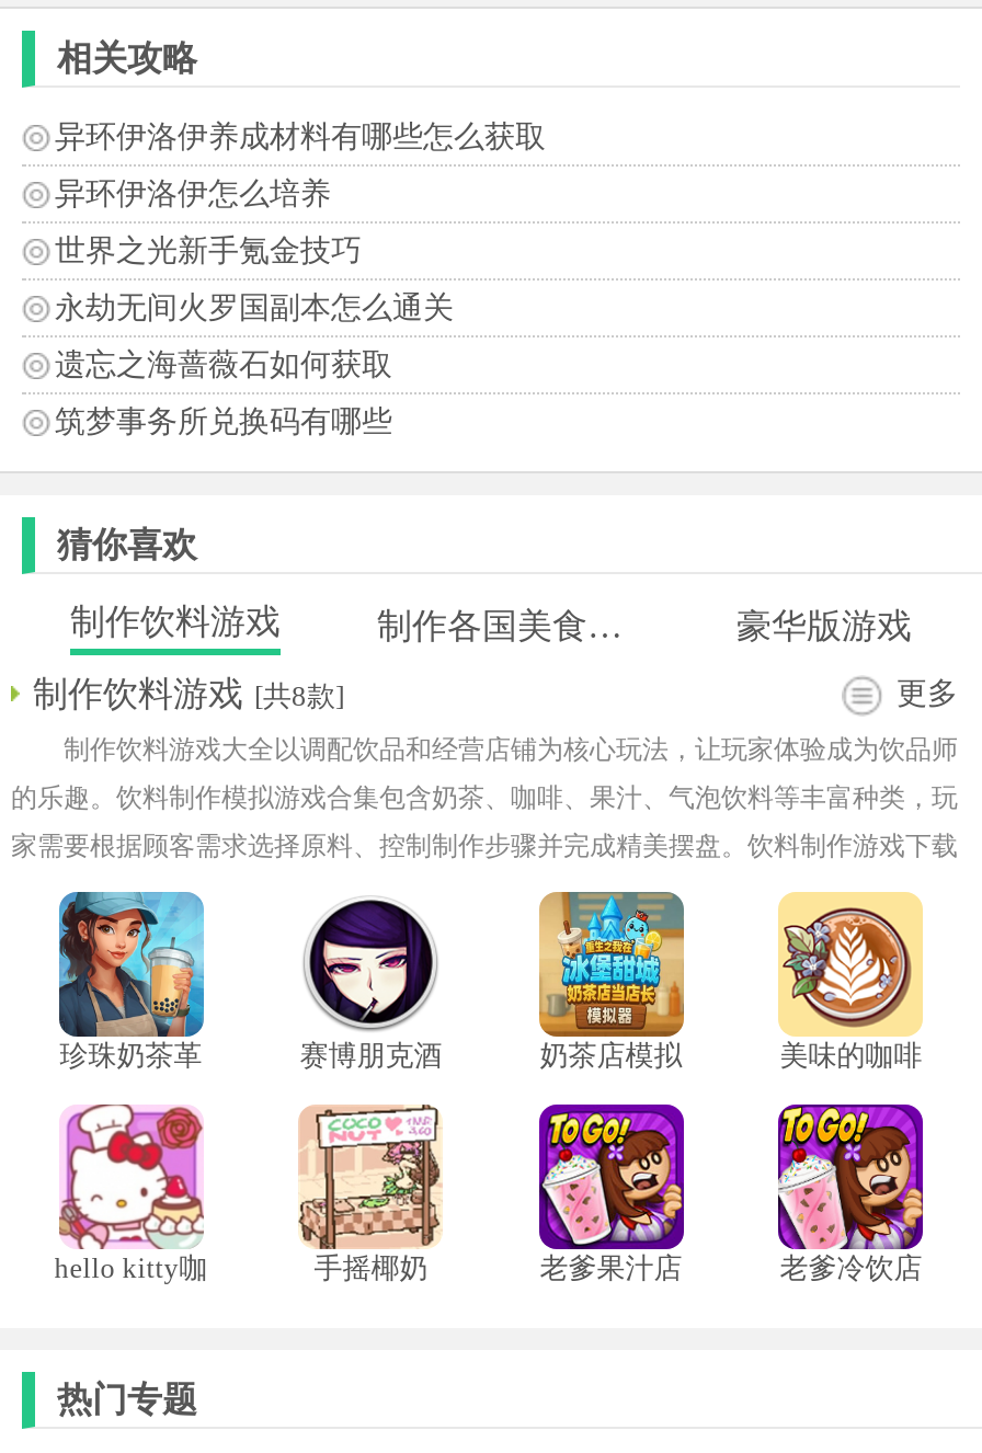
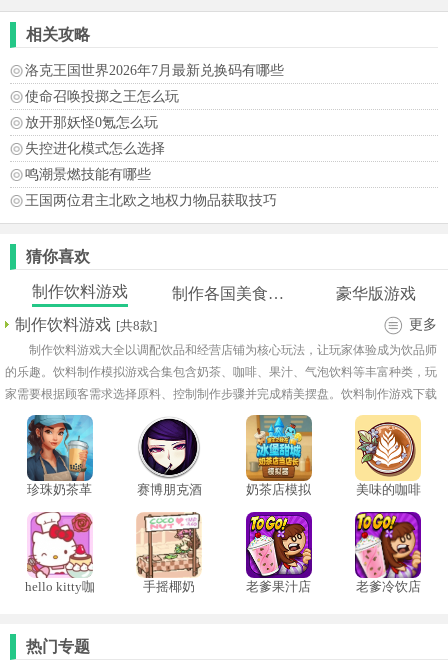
[55,121,546,154] 异环伊洛伊养成材料有哪些怎么获取 -> [25,63,284,78] 洛克王国世界2026年7月最新兑换码有哪些
[55,178,331,211] 异环伊洛伊怎么培养 -> [25,89,179,104] 使命召唤投掷之王怎么玩
[55,235,362,268] 世界之光新手氪金技巧 -> [25,115,158,130] 放开那妖怪0氪怎么玩
[55,292,454,325] 永劫无间火罗国副本怎么通关 -> [25,141,165,156] 失控进化模式怎么选择
[55,349,392,382] 遗忘之海蔷薇石如何获取 -> [25,167,151,182] 鸣潮景燃技能有哪些
[55,406,392,439] 筑梦事务所兑换码有哪些 -> [25,193,277,208] 王国两位君主北欧之地权力物品获取技巧

